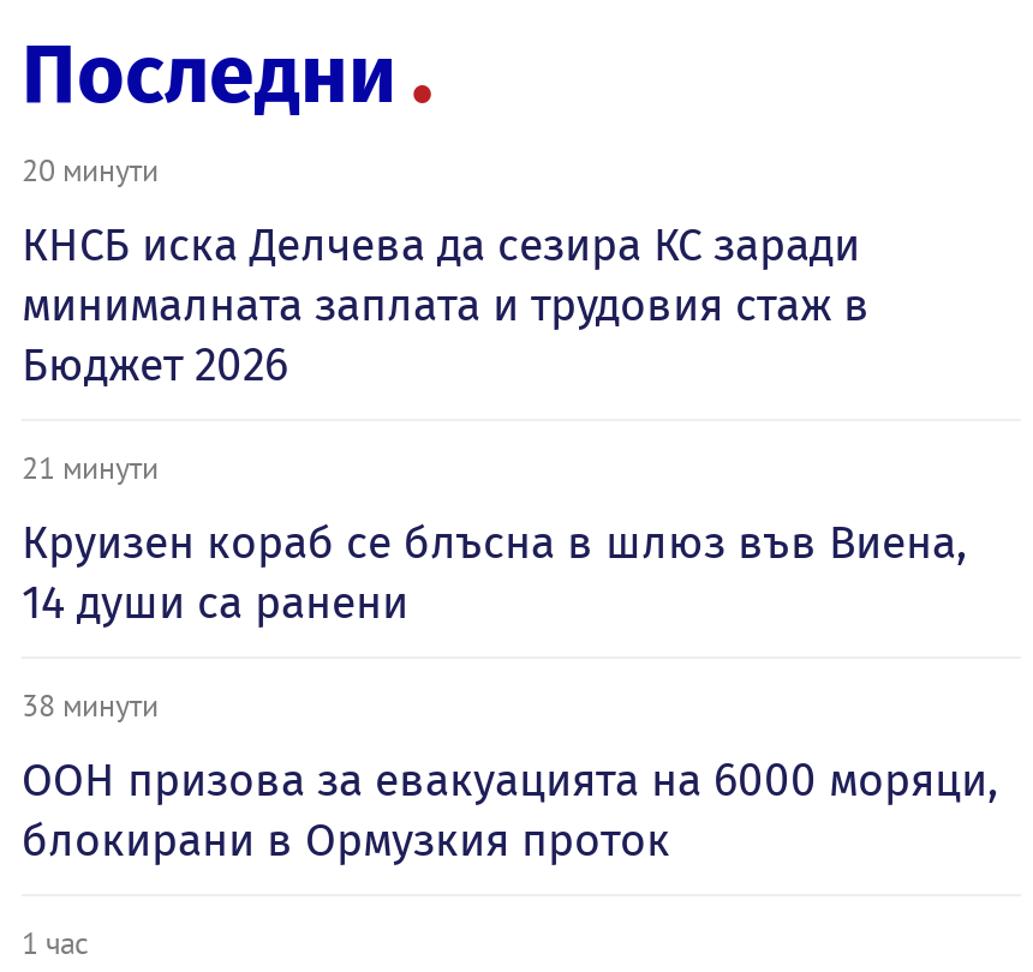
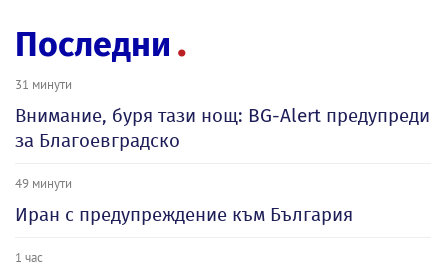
[22,150,999,868] 20 минути | КНСБ иска Делчева да сезира КС заради | минималната заплата и трудовия стаж в | Бюджет 2026 | 21 минути | Круизен кораб се блъсна в шлюз във Виена, | 14 души са ранени | 38 минути | ООН призова за евакуацията на 6000 моряци, | блокирани в Ормузкия проток -> [15,76,430,226] 31 минути | Внимание, буря тази нощ: BG-Alert предупреди | за Благоевградско | 49 минути | Иран с предупреждение към България

